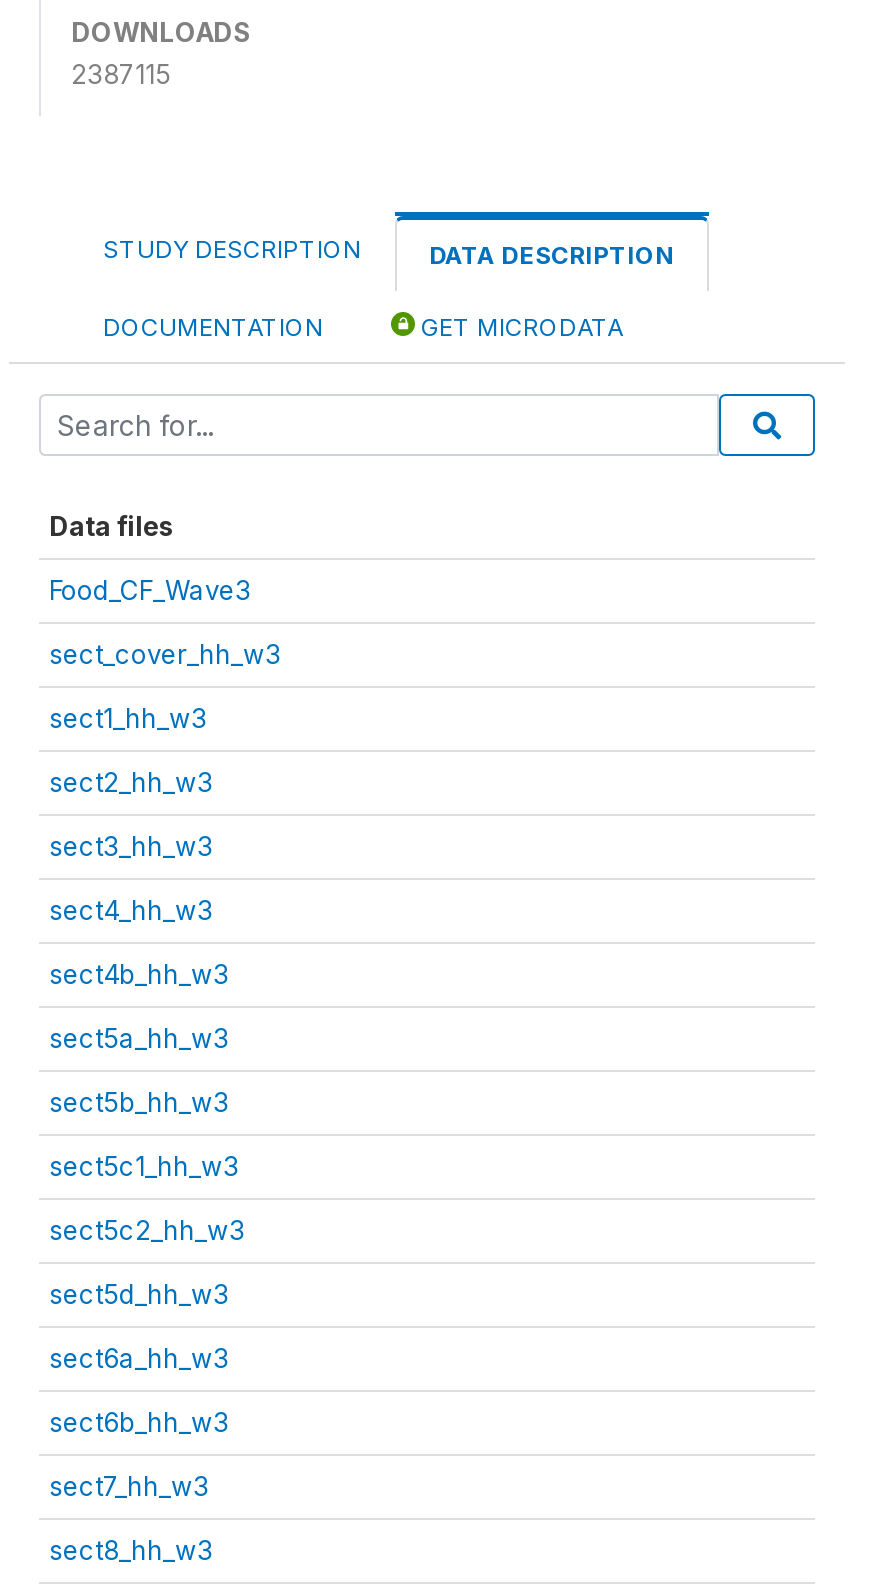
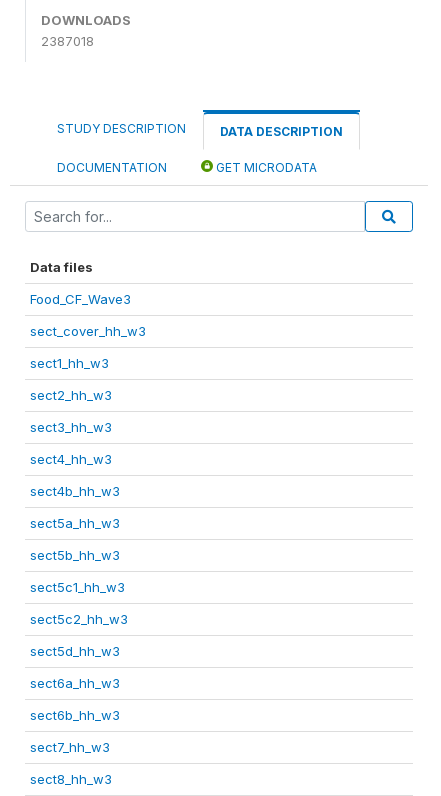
[71,57,171,89] 2387115 -> [41,32,94,48] 2387018

